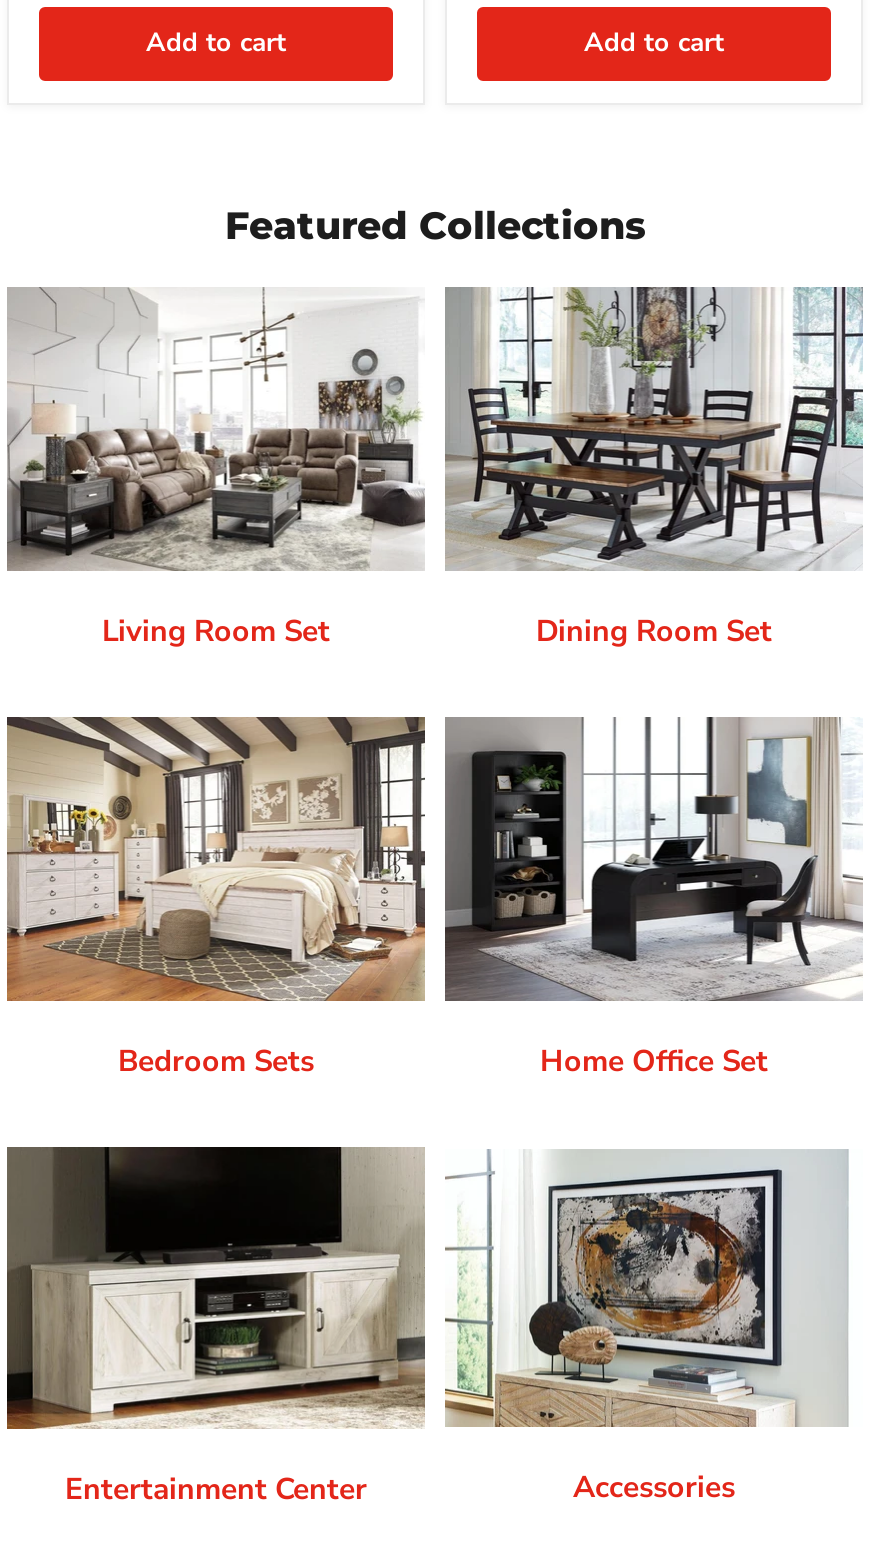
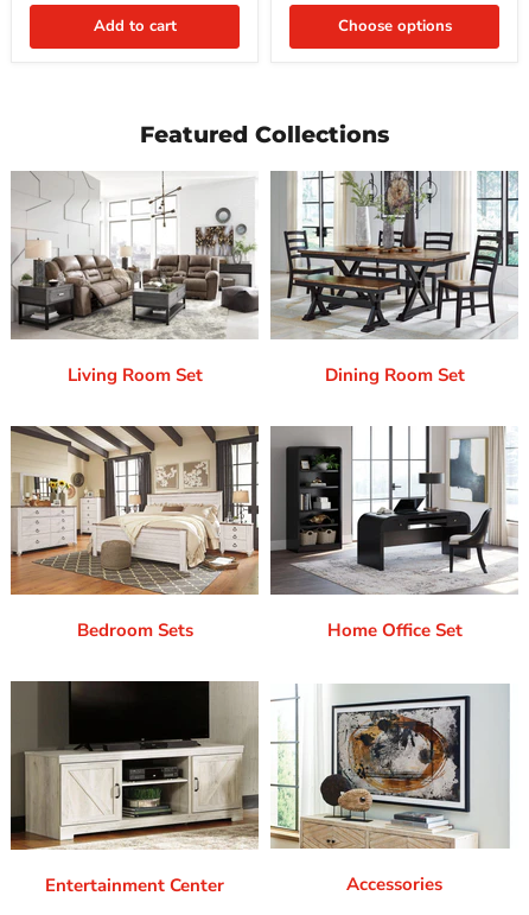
[584,25,724,61] Add to cart -> [337,16,451,37] Choose options

